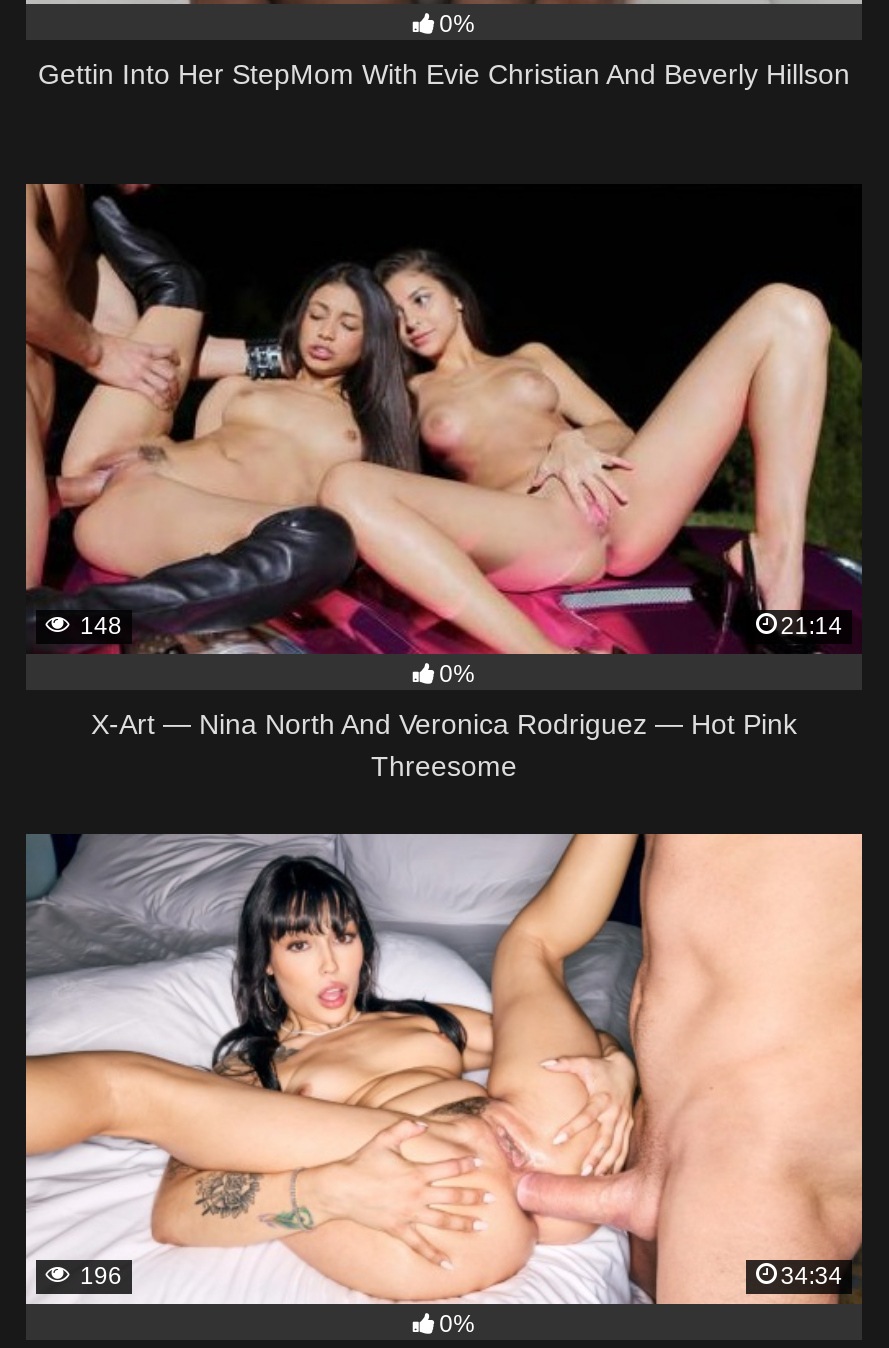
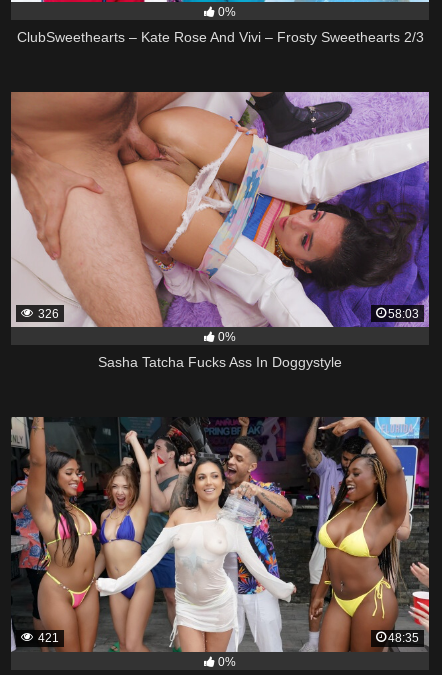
[38,58,850,90] Gettin Into Her StepMom With Evie Christian And Beverly Hillson -> [16,29,423,45] ClubSweethearts – Kate Rose And Vivi – Frosty Sweethearts 2/3
[24,184,862,656] [image] | 148 | 21:14 -> [10,91,430,328] [image] | 326 | 58:03
[91,708,797,782] X-Art — Nina North And Veronica Rodriguez — Hot Pink | Threesome -> [98,354,342,370] Sasha Tatcha Fucks Ass In Doggystyle
[24,832,864,1306] [image] | 196 | 34:34 -> [10,416,430,653] [image] | 421 | 48:35

